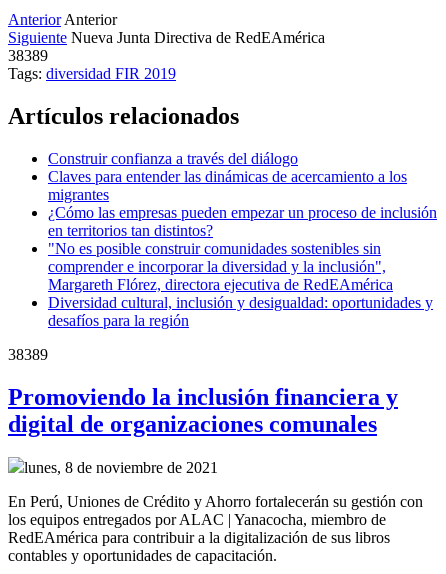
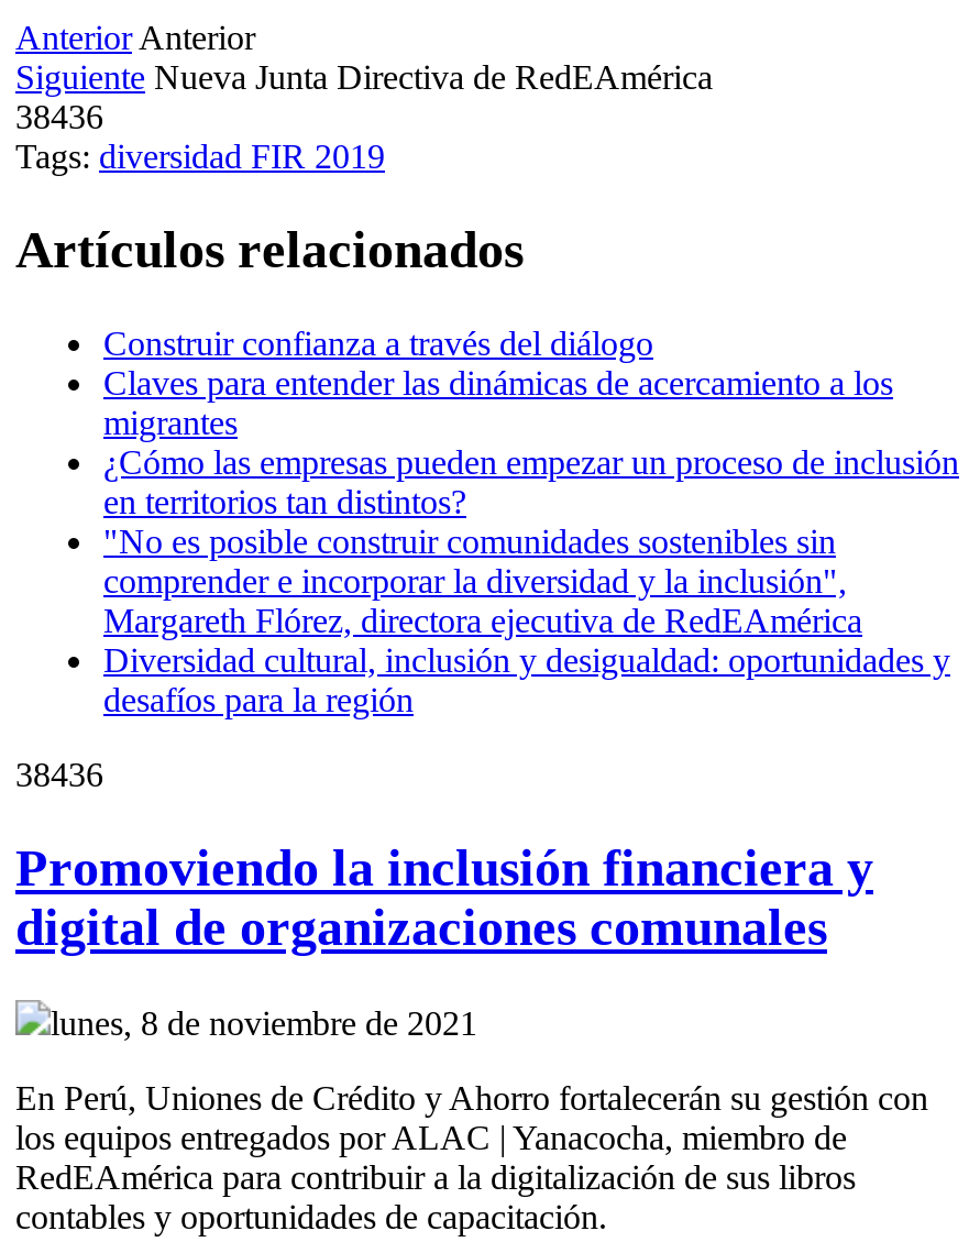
[8,47,48,64] 38389 -> [15,97,103,135] 38436
[8,346,48,363] 38389 -> [15,755,103,792] 38436

